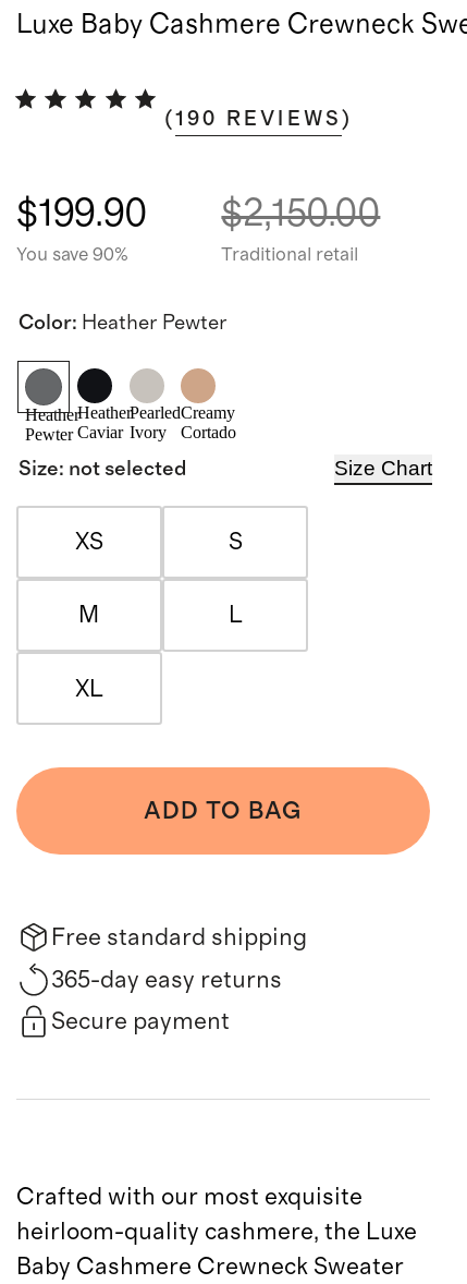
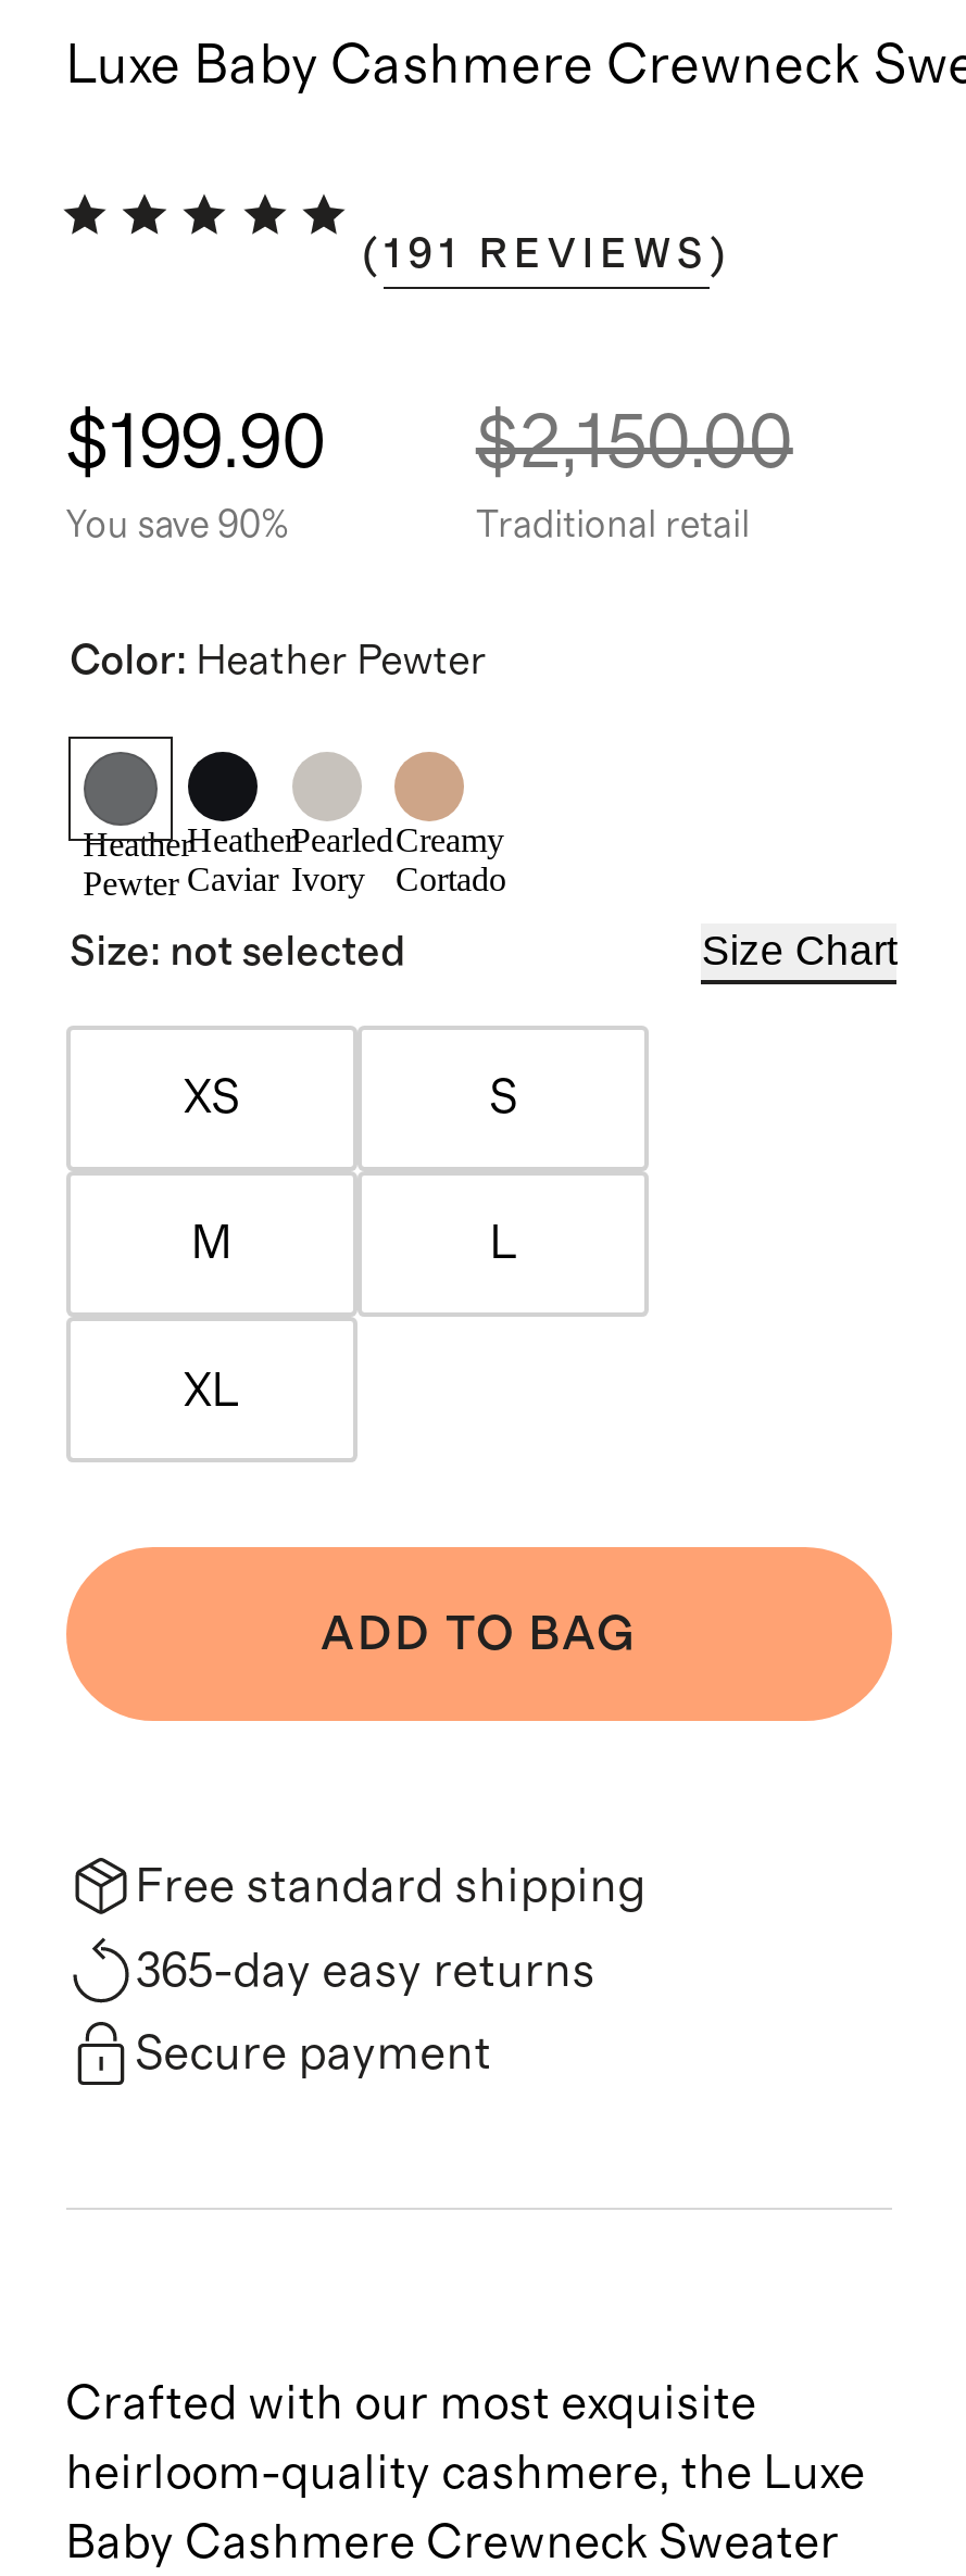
[164,109,353,130] (190 REVIEWS) -> [361,235,732,276] (191 REVIEWS)

